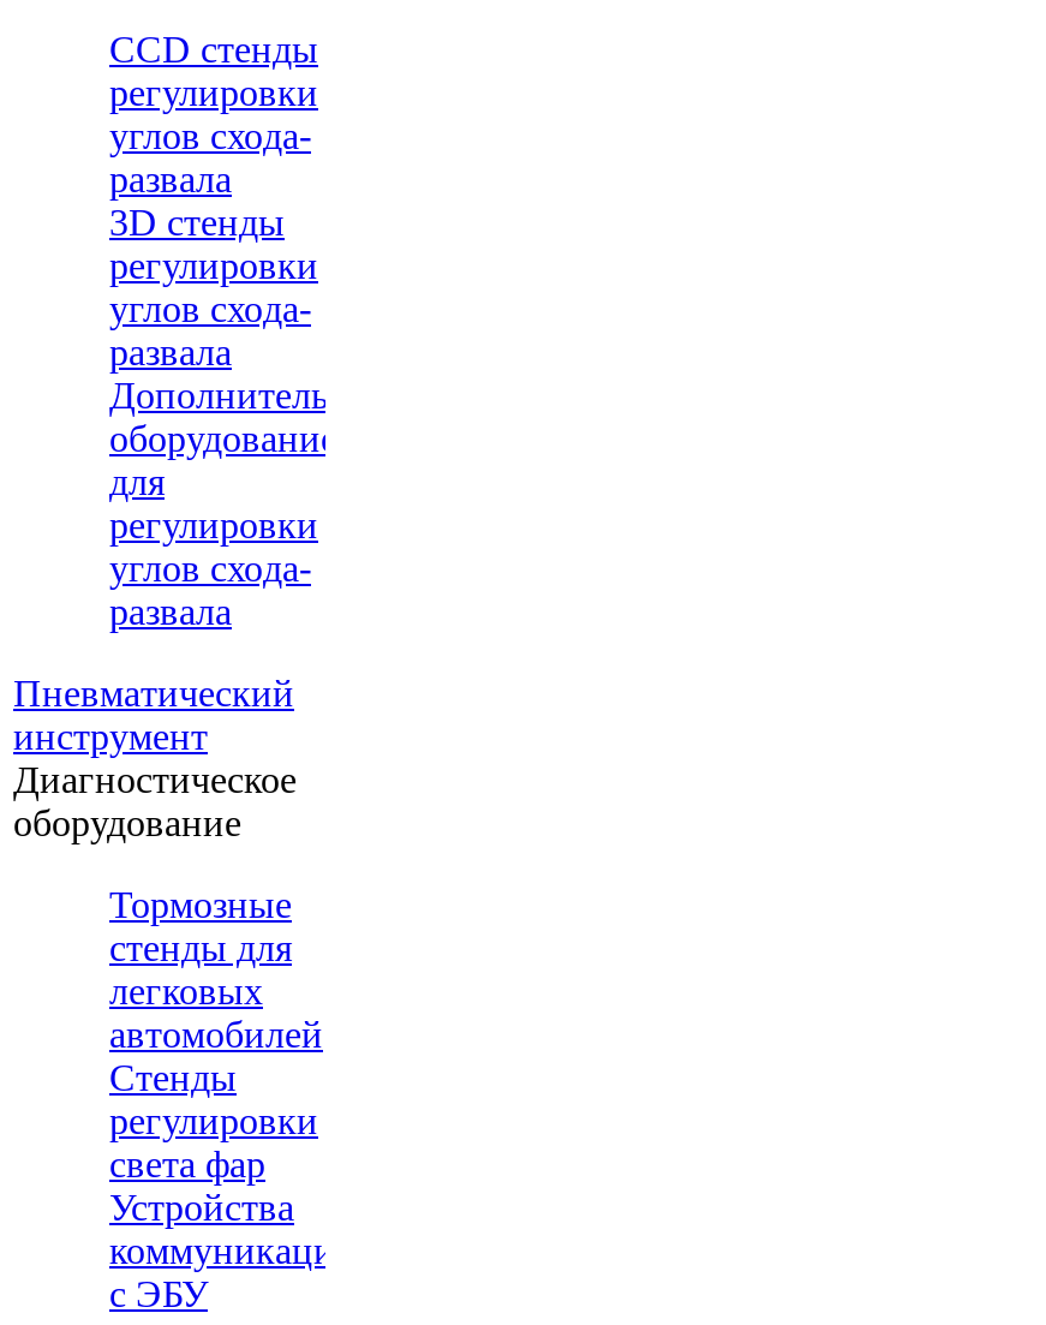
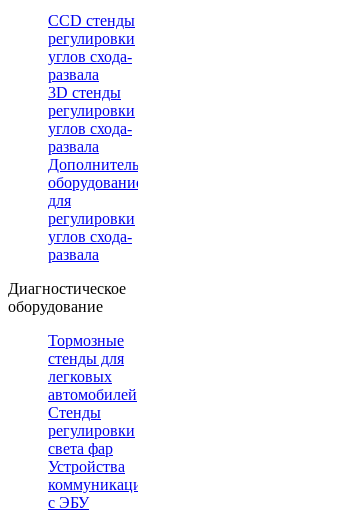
[13,673,294,757] Пневматический | инструмент -> none

